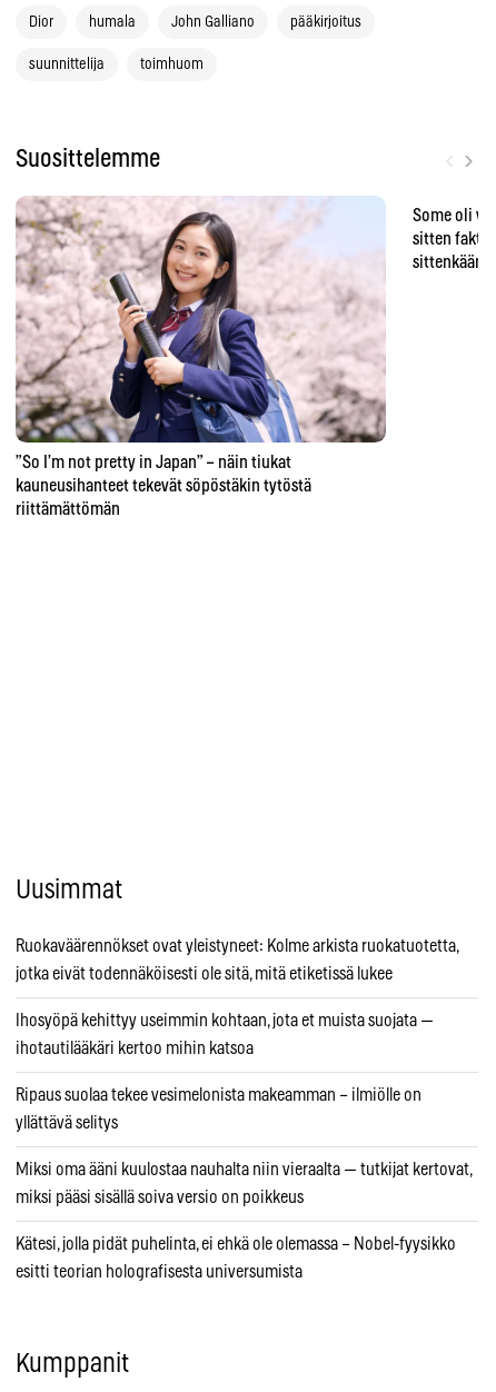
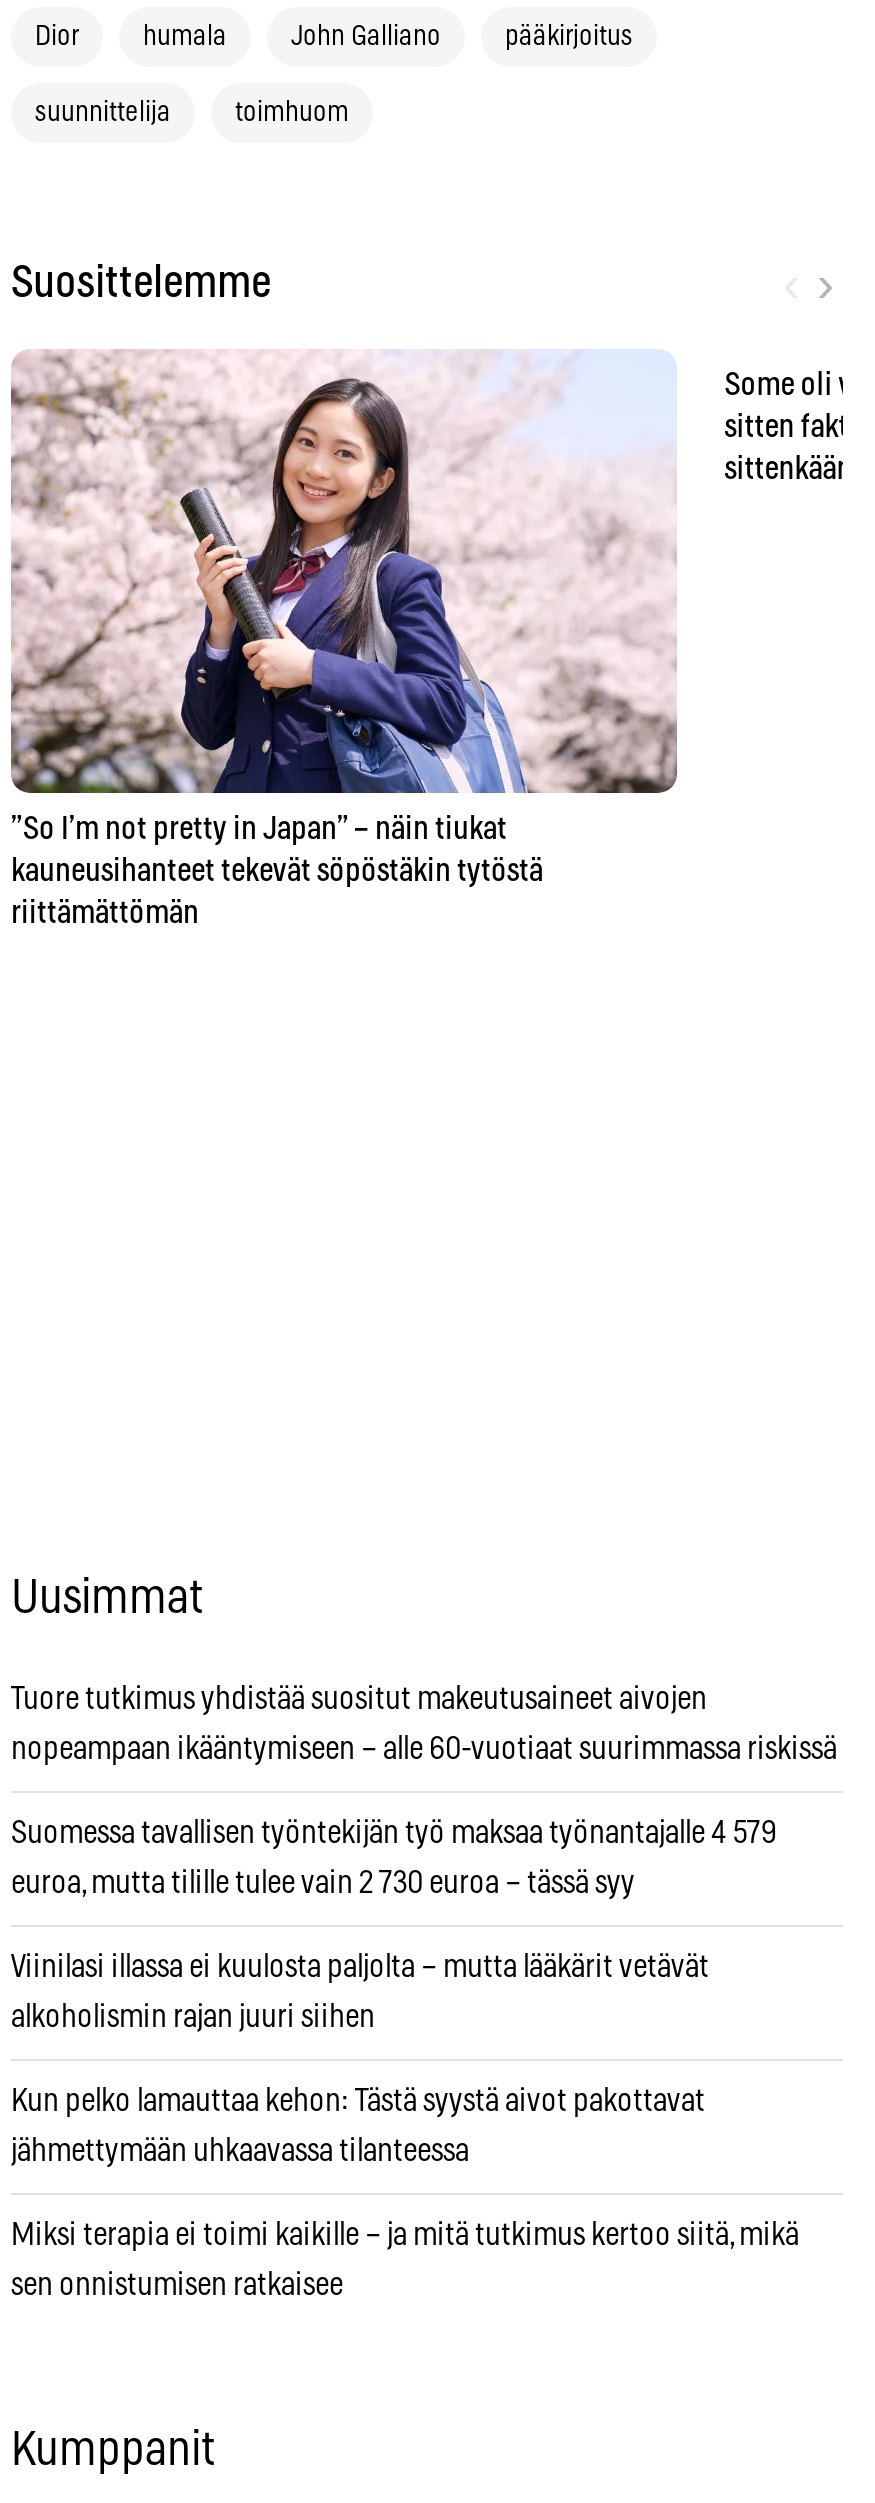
[16,937,458,955] Ruokaväärennökset ovat yleistyneet: Kolme arkista ruokatuotetta, -> [11,1683,707,1715] Tuore tutkimus yhdistää suositut makeutusaineet aivojen
[16,965,393,983] jotka eivät todennäköisesti ole sitä, mitä etiketissä lukee -> [11,1733,837,1765] nopeampaan ikääntymiseen – alle 60-vuotiaat suurimmassa riskissä
[16,1012,434,1029] Ihosyöpä kehittyy useimmin kohtaan, jota et muista suojata — -> [11,1817,777,1849] Suomessa tavallisen työntekijän työ maksaa työnantajalle 4 579
[16,1039,254,1057] ihotautilääkäri kertoo mihin katsoa -> [11,1867,635,1899] euroa, mutta tilille tulee vain 2 730 euroa – tässä syy
[16,1086,421,1104] Ripaus suolaa tekee vesimelonista makeamman – ilmiölle on -> [11,1951,709,1983] Viinilasi illassa ei kuulosta paljolta – mutta lääkärit vetävät
[16,1114,118,1132] yllättävä selitys -> [11,2001,375,2033] alkoholismin rajan juuri siihen
[16,1161,472,1178] Miksi oma ääni kuulostaa nauhalta niin vieraalta — tutkijat kertovat, -> [11,2085,705,2117] Kun pelko lamauttaa kehon: Tästä syystä aivot pakottavat
[16,1188,304,1206] miksi pääsi sisällä soiva versio on poikkeus -> [11,2135,469,2167] jähmettymään uhkaavassa tilanteessa
[16,1235,456,1253] Kätesi, jolla pidät puhelinta, ei ehkä ole olemassa – Nobel-fyysikko -> [11,2219,799,2251] Miksi terapia ei toimi kaikille – ja mitä tutkimus kertoo siitä, mikä
[16,1263,302,1281] esitti teorian holografisesta universumista -> [11,2269,343,2301] sen onnistumisen ratkaisee

